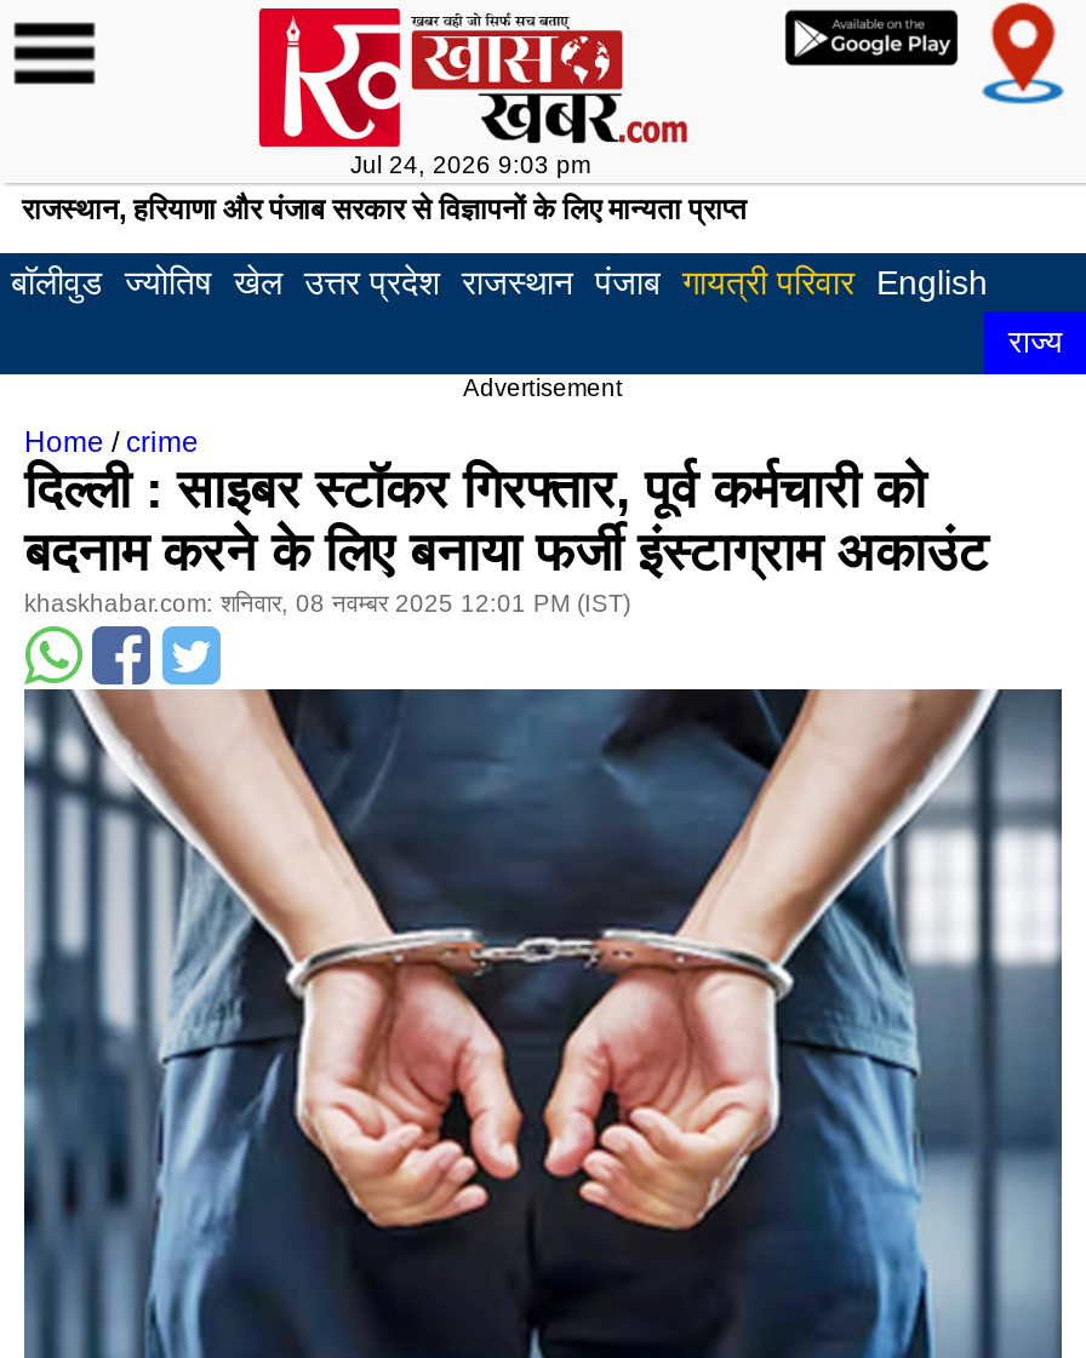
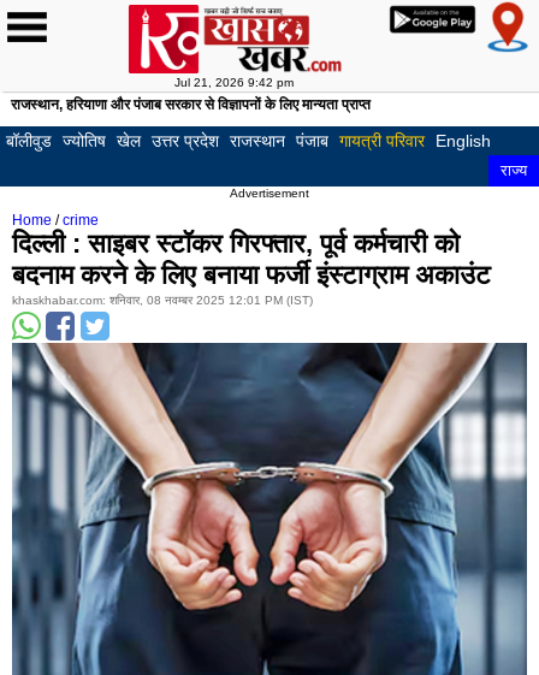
[350,151,590,178] Jul 24, 2026 9:03 pm -> [174,76,293,89] Jul 21, 2026 9:42 pm

